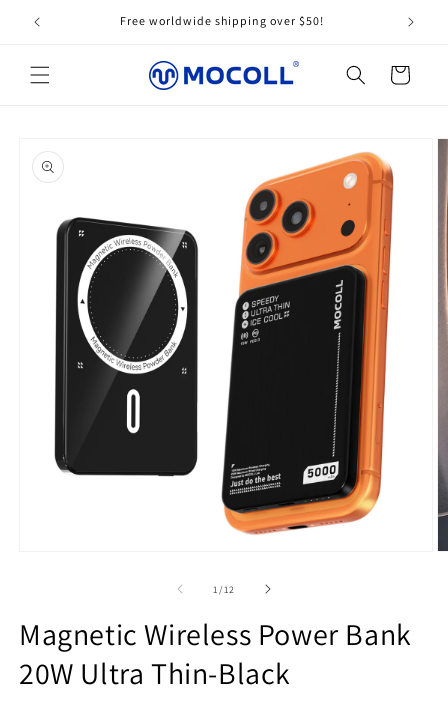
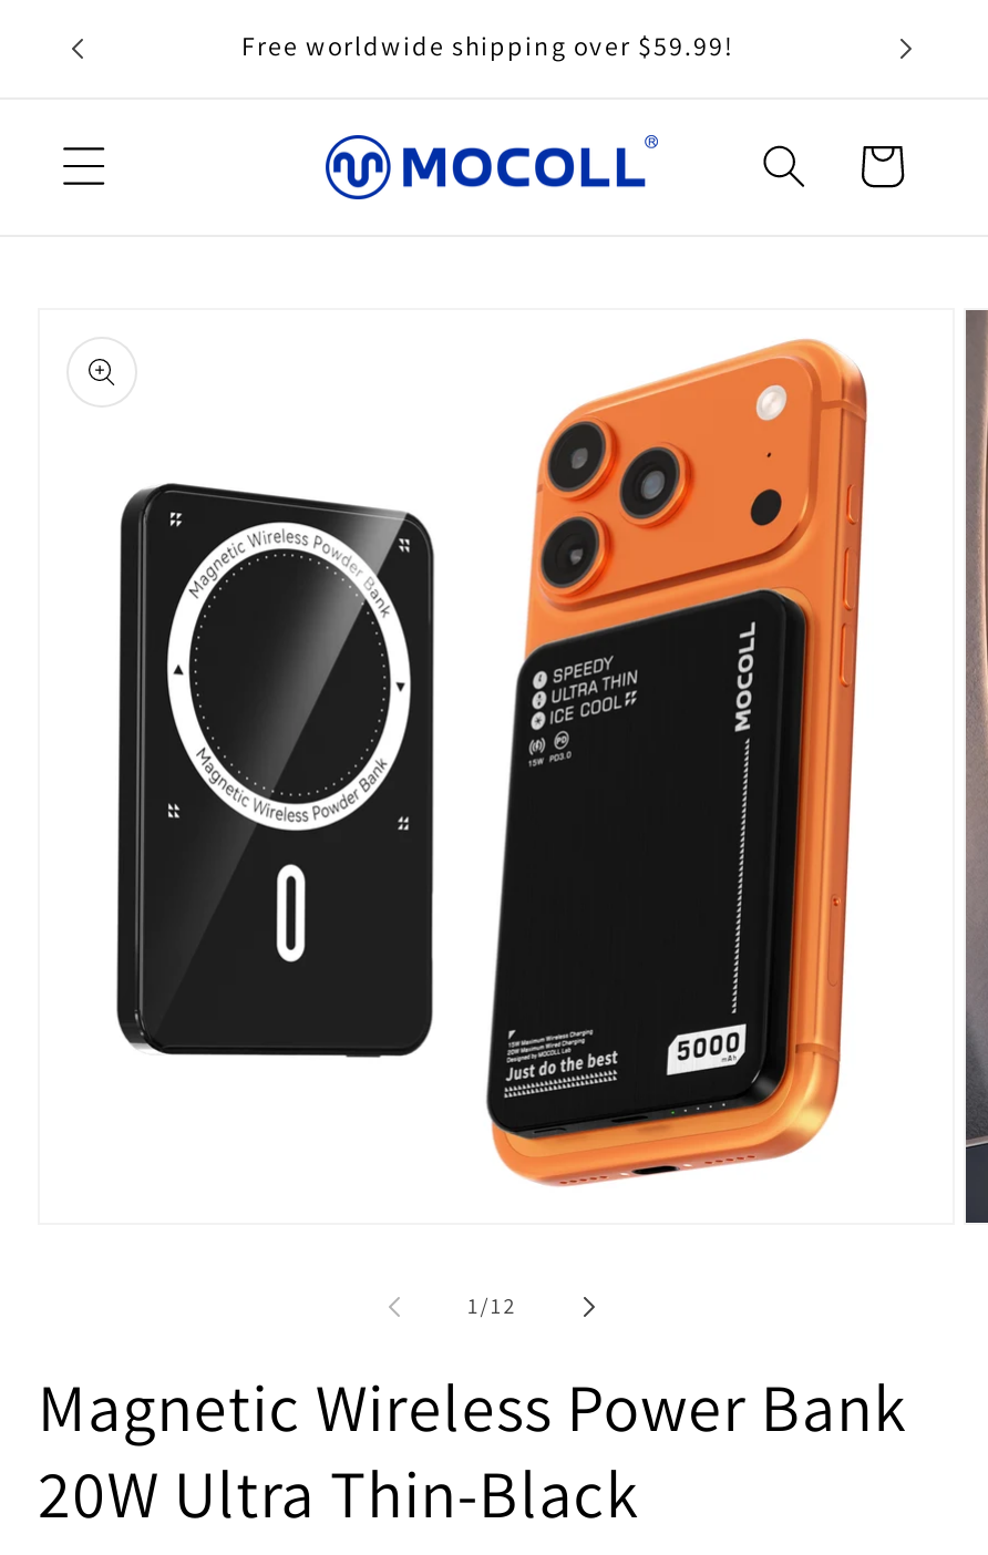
[120,13,324,28] Free worldwide shipping over $50! -> [241,29,733,62] Free worldwide shipping over $59.99!

